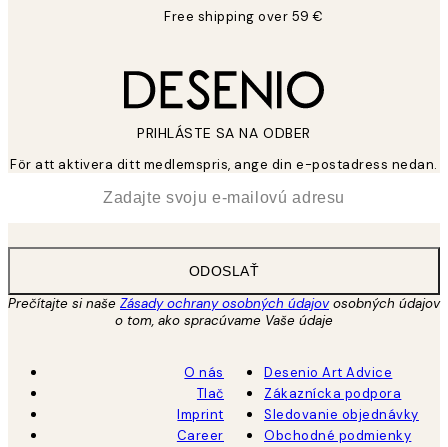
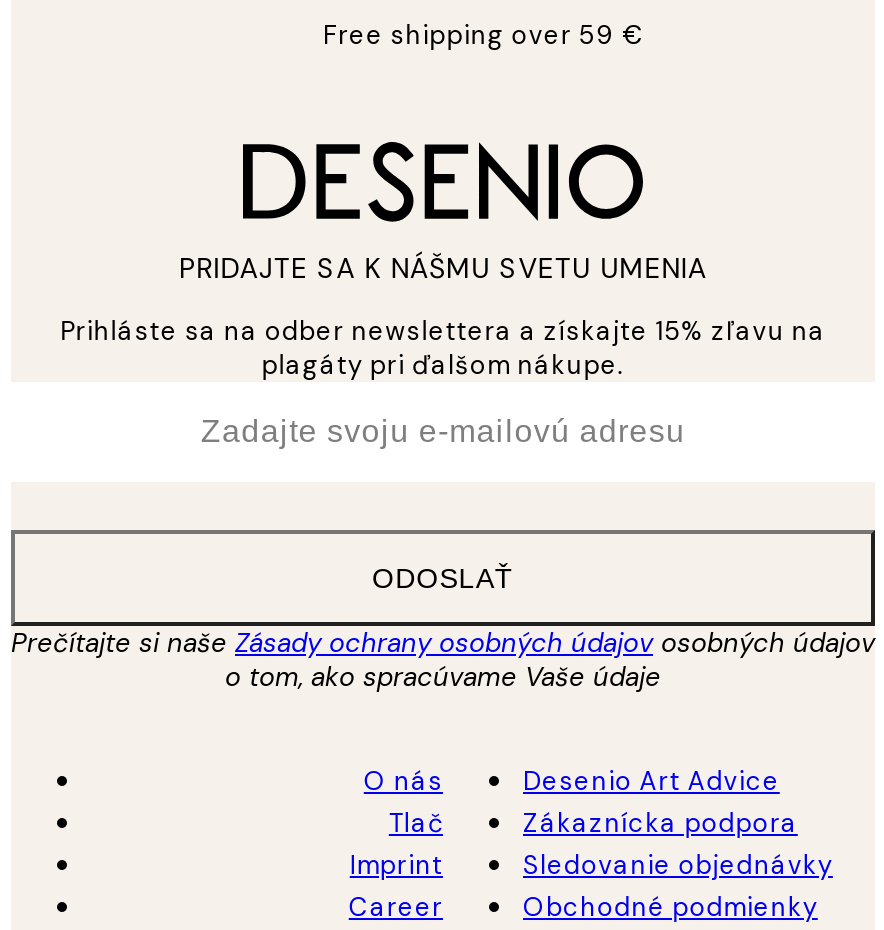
[137,124,311,142] PRIHLÁSTE SA NA ODBER -> [179,251,707,287] PRIDAJTE SA K NÁŠMU SVETU UMENIA
[10,156,438,173] För att aktivera ditt medlemspris, ange din e-postadress nedan. -> [60,315,826,383] Prihláste sa na odber newslettera a získajte 15% zľavu na | plagáty pri ďalšom nákupe.

